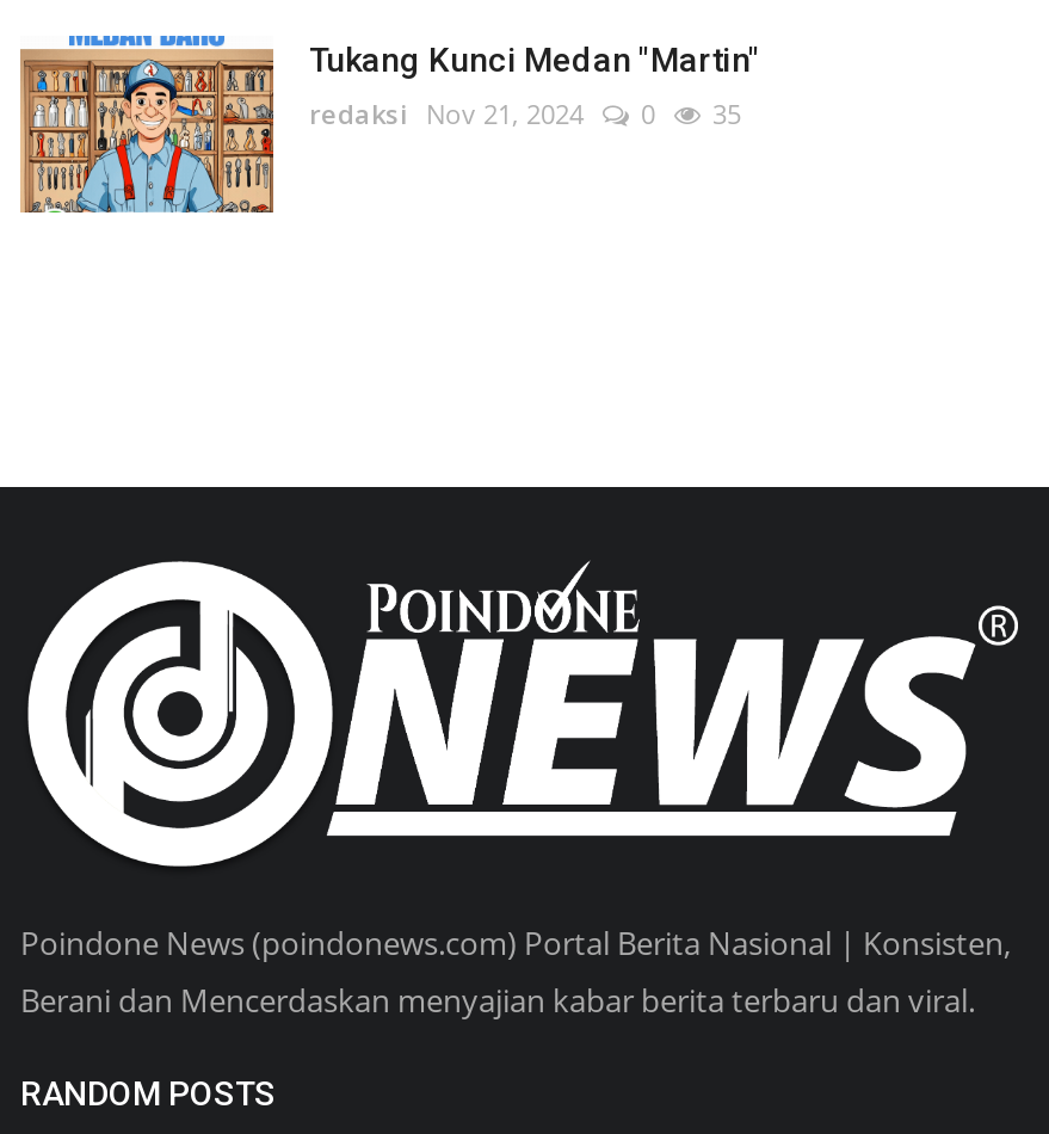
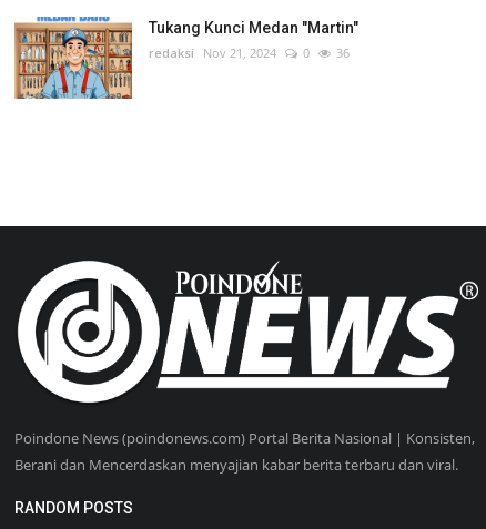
[309,95,741,131] redaksi Nov 21, 2024 0 35 -> [149,44,350,61] redaksi Nov 21, 2024 0 36

